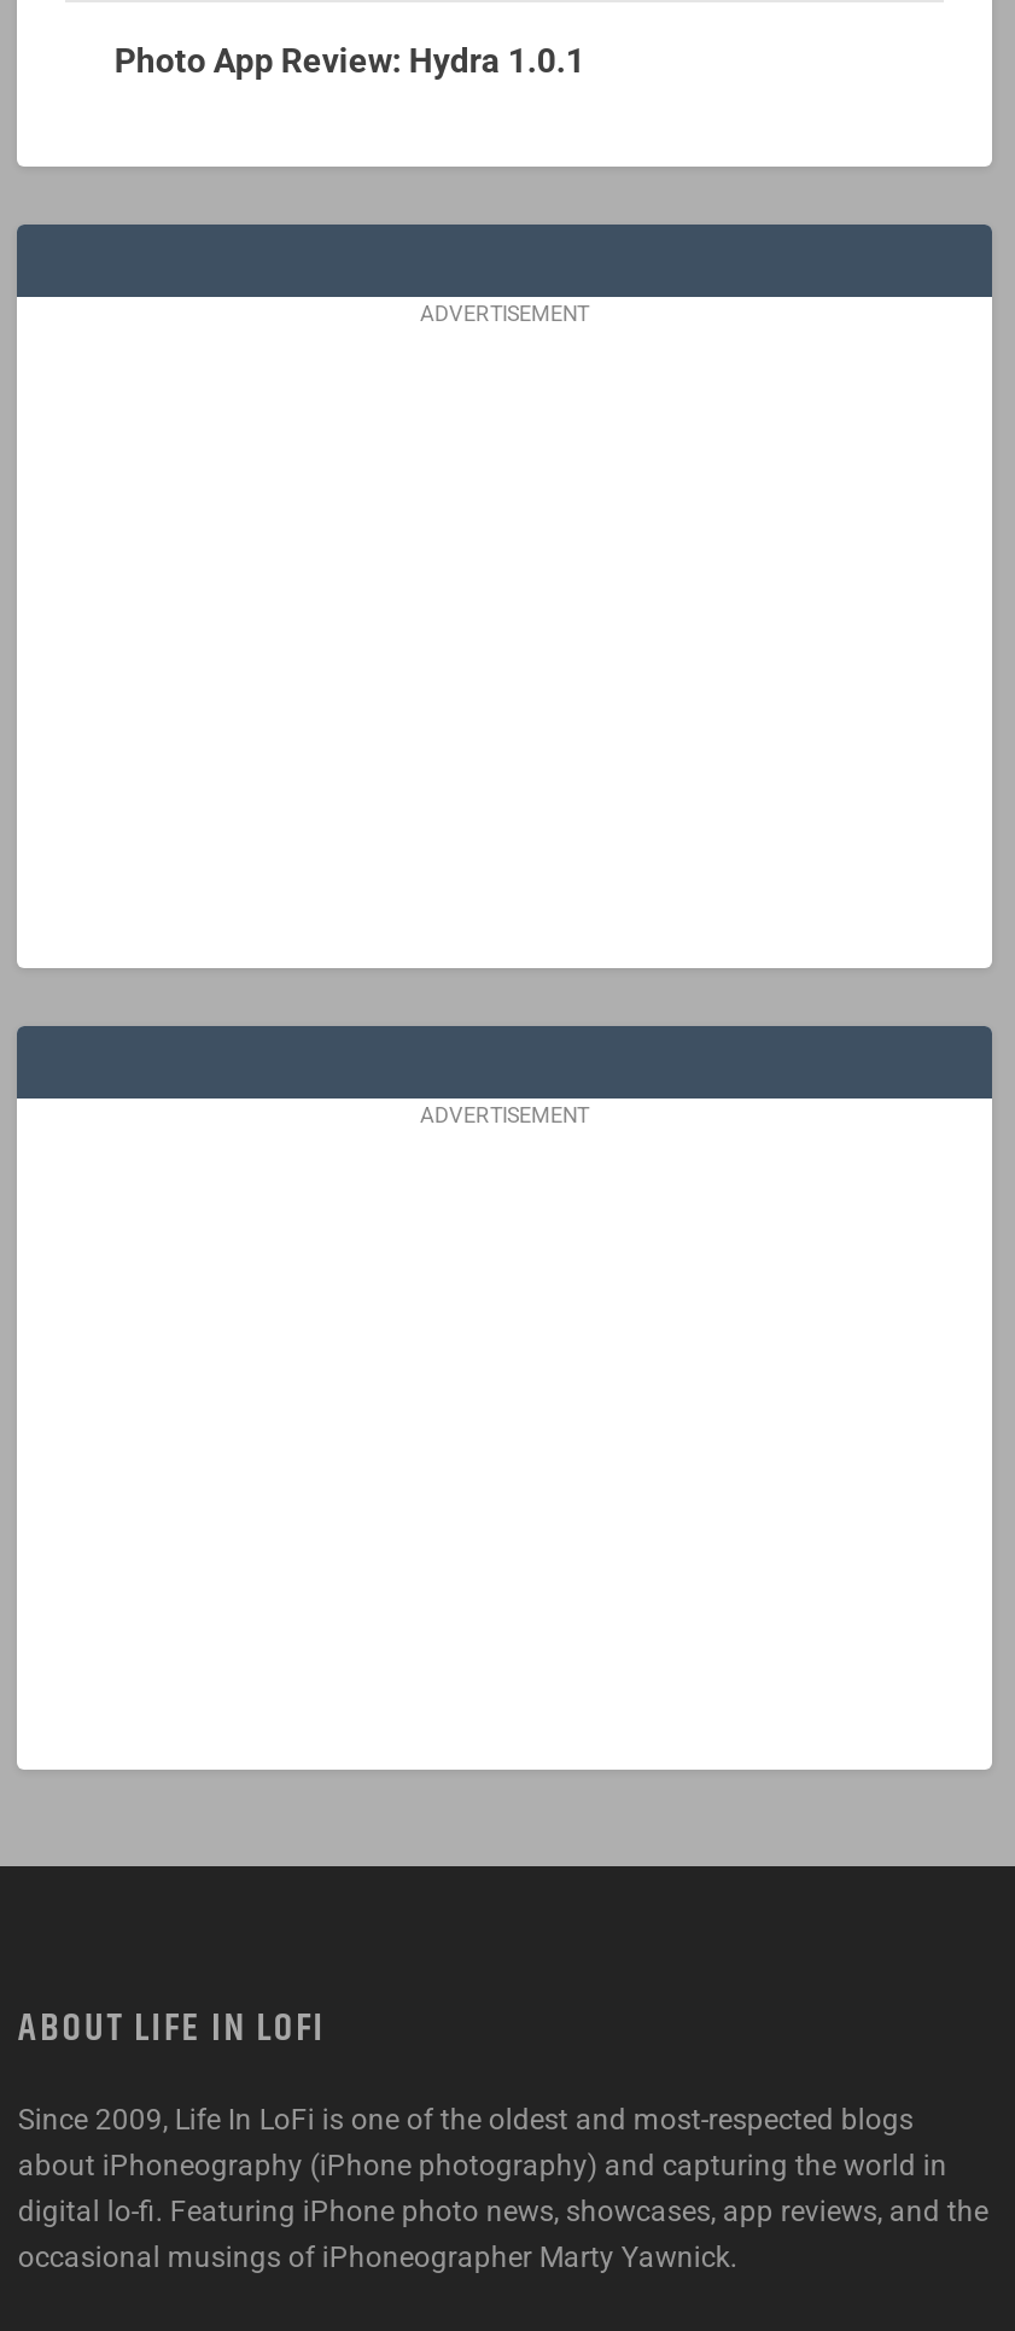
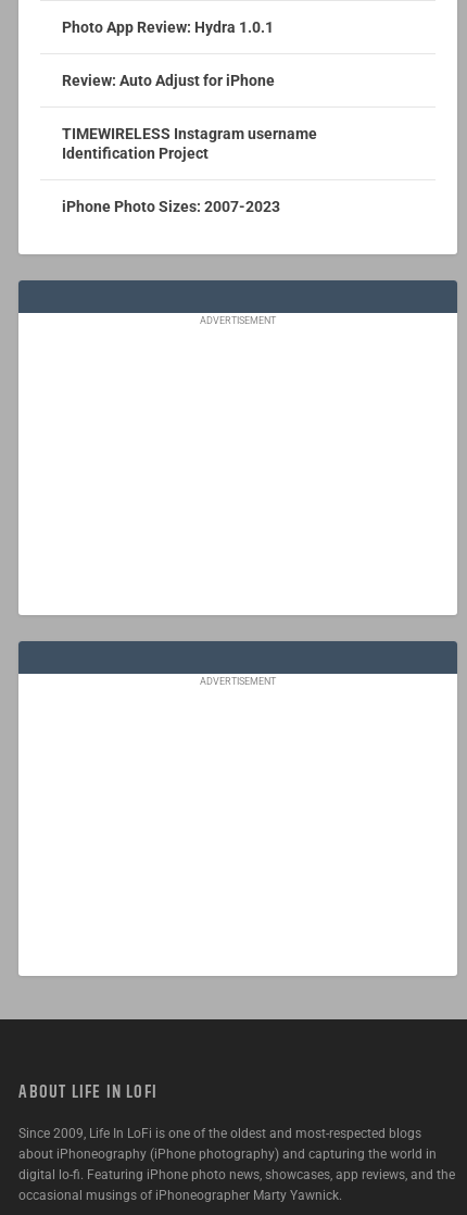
none -> [62,72,318,216] Review: Auto Adjust for iPhone | TIMEWIRELESS Instagram username | Identification Project | iPhone Photo Sizes: 2007-2023

